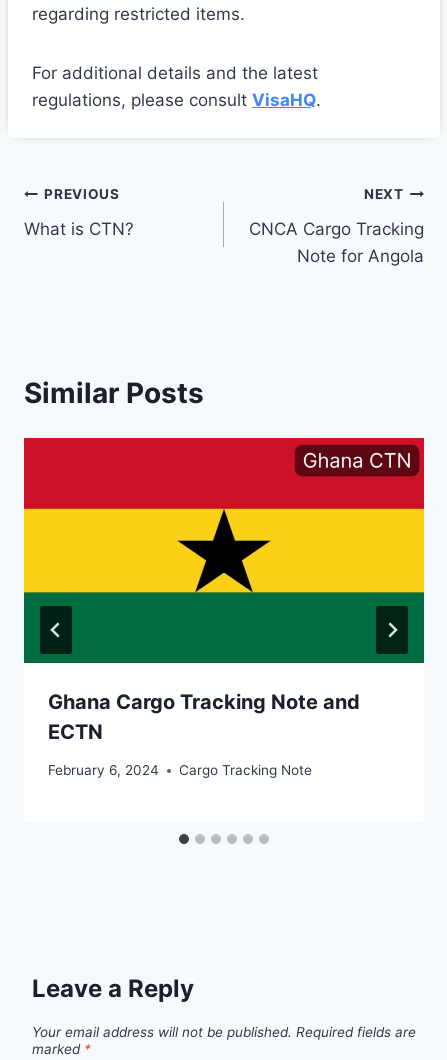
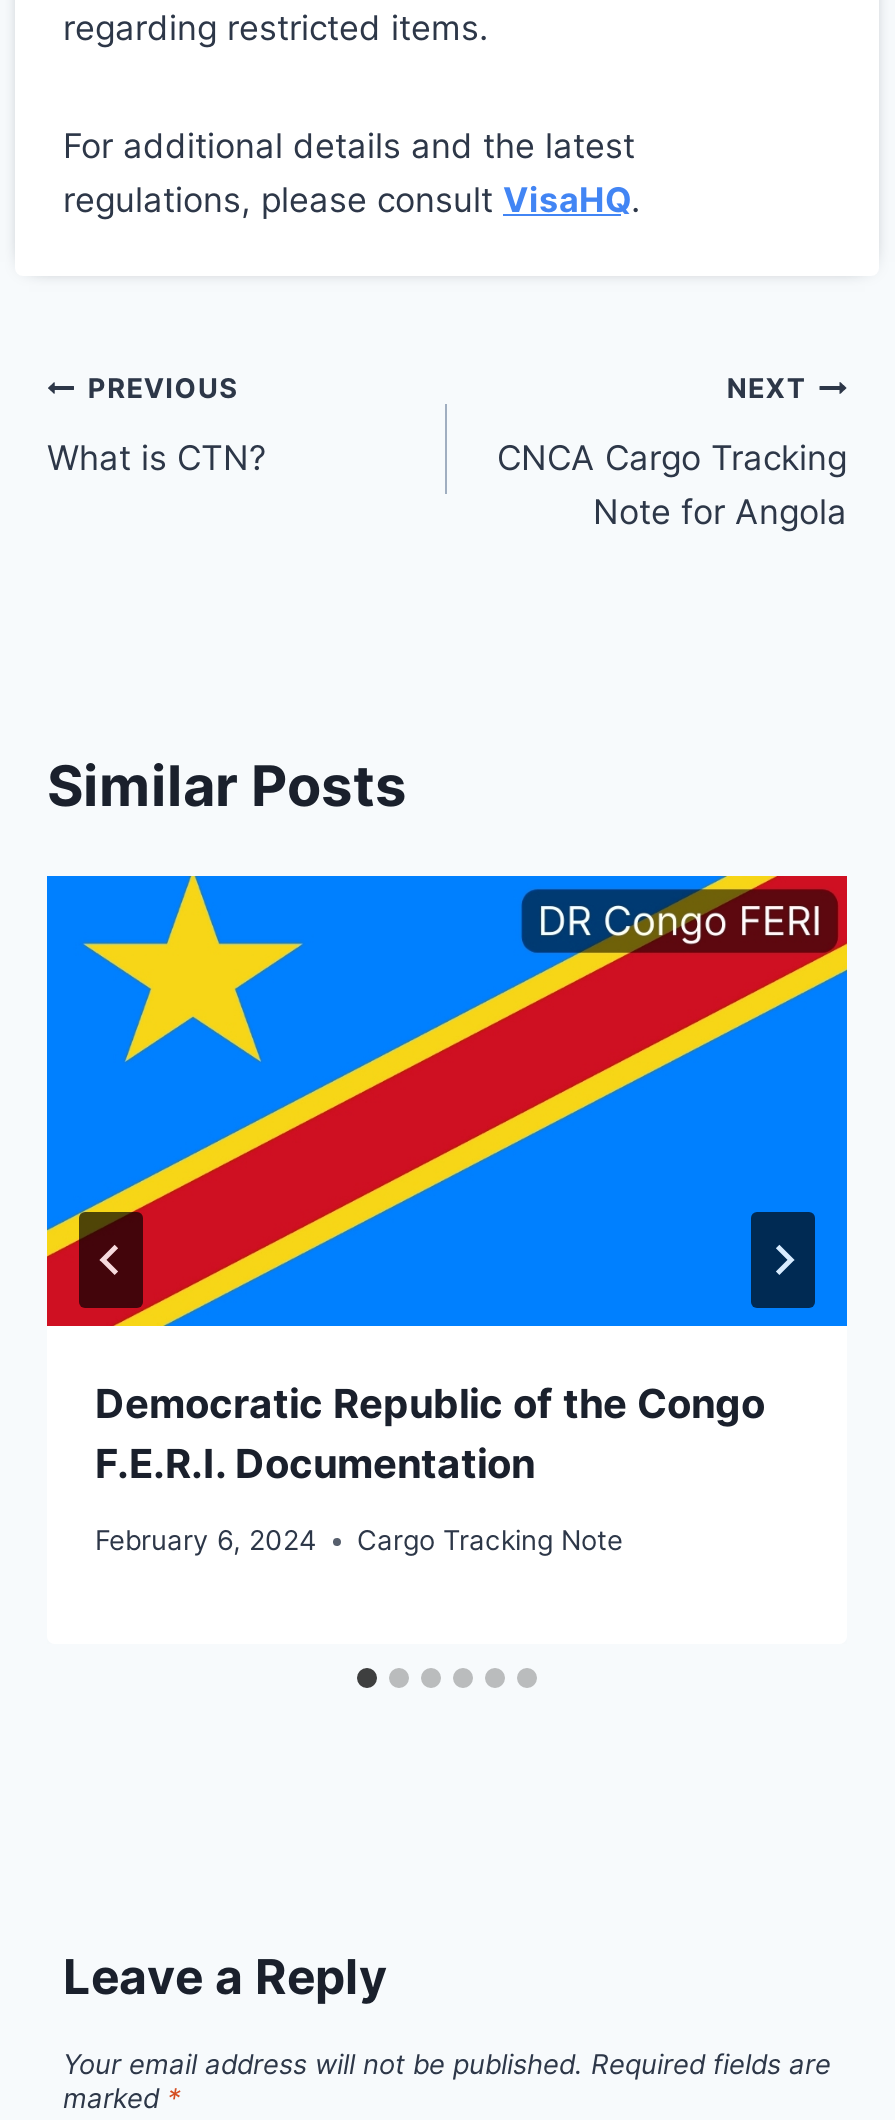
[23,437,425,743] [image] | Ghana Cargo Tracking Note and | ECTN -> [45,874,849,1487] [image] | Democratic Republic of the Congo | F.E.R.I. Documentation

